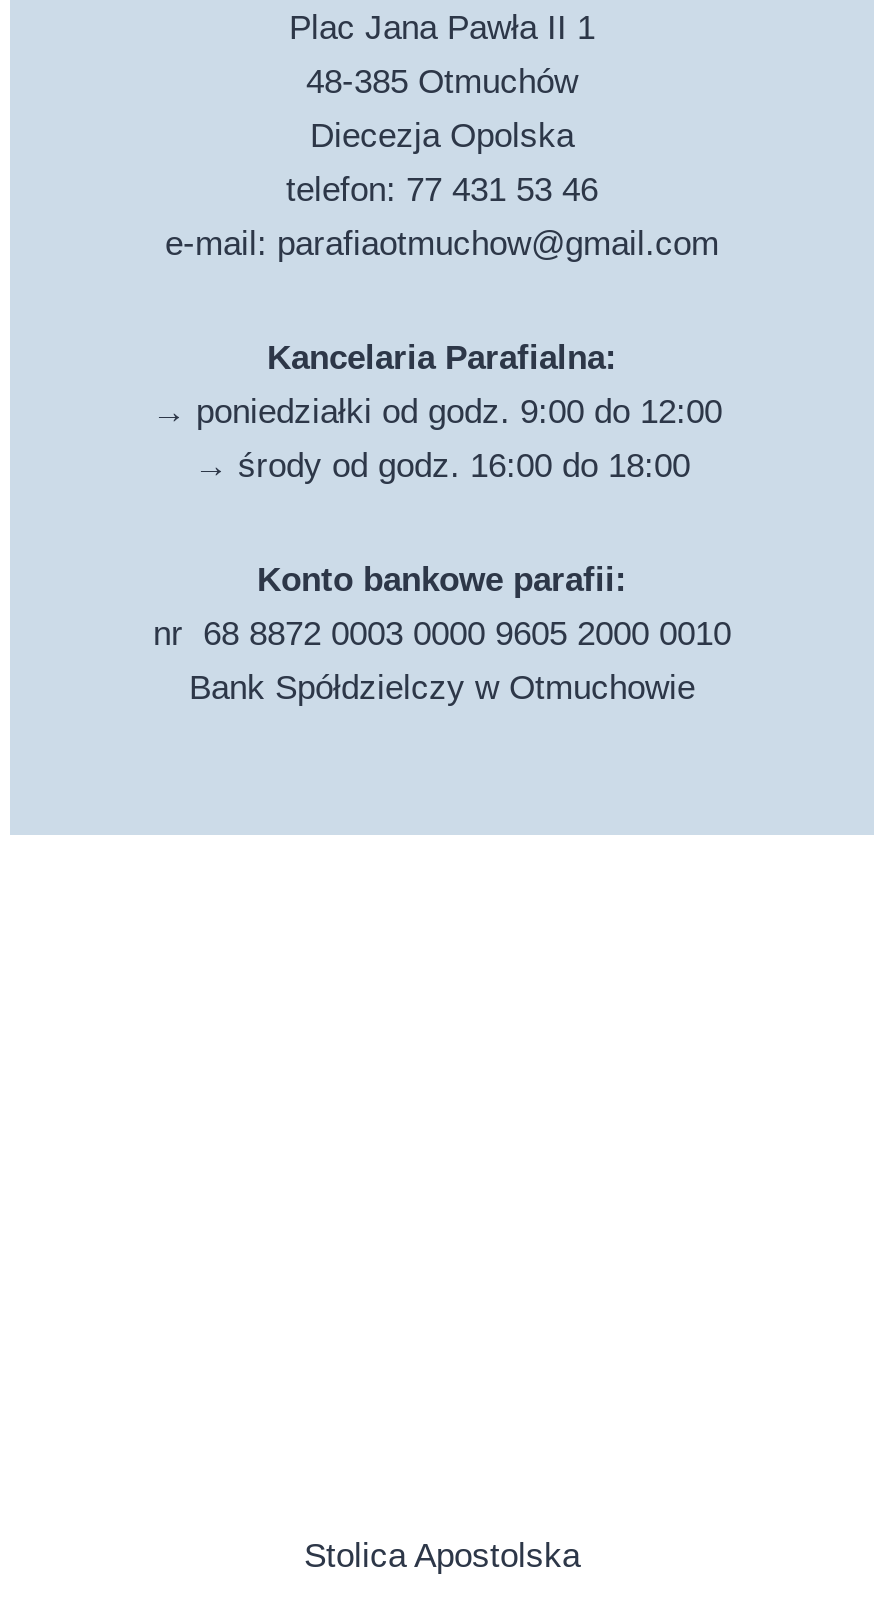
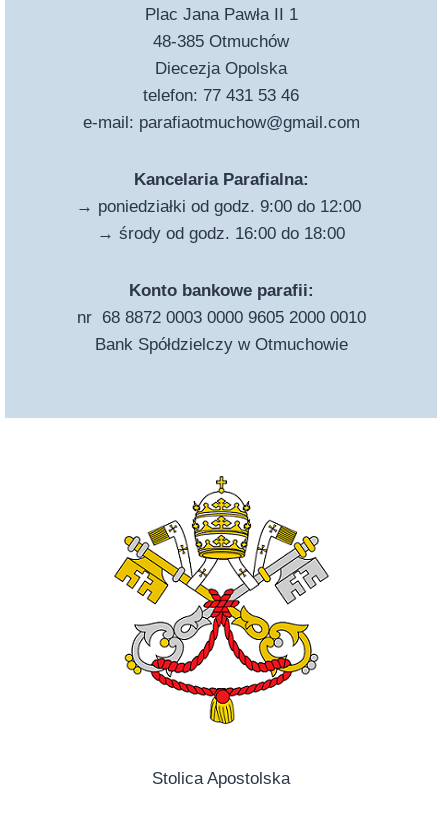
none -> [114,475,329,725] [image]

